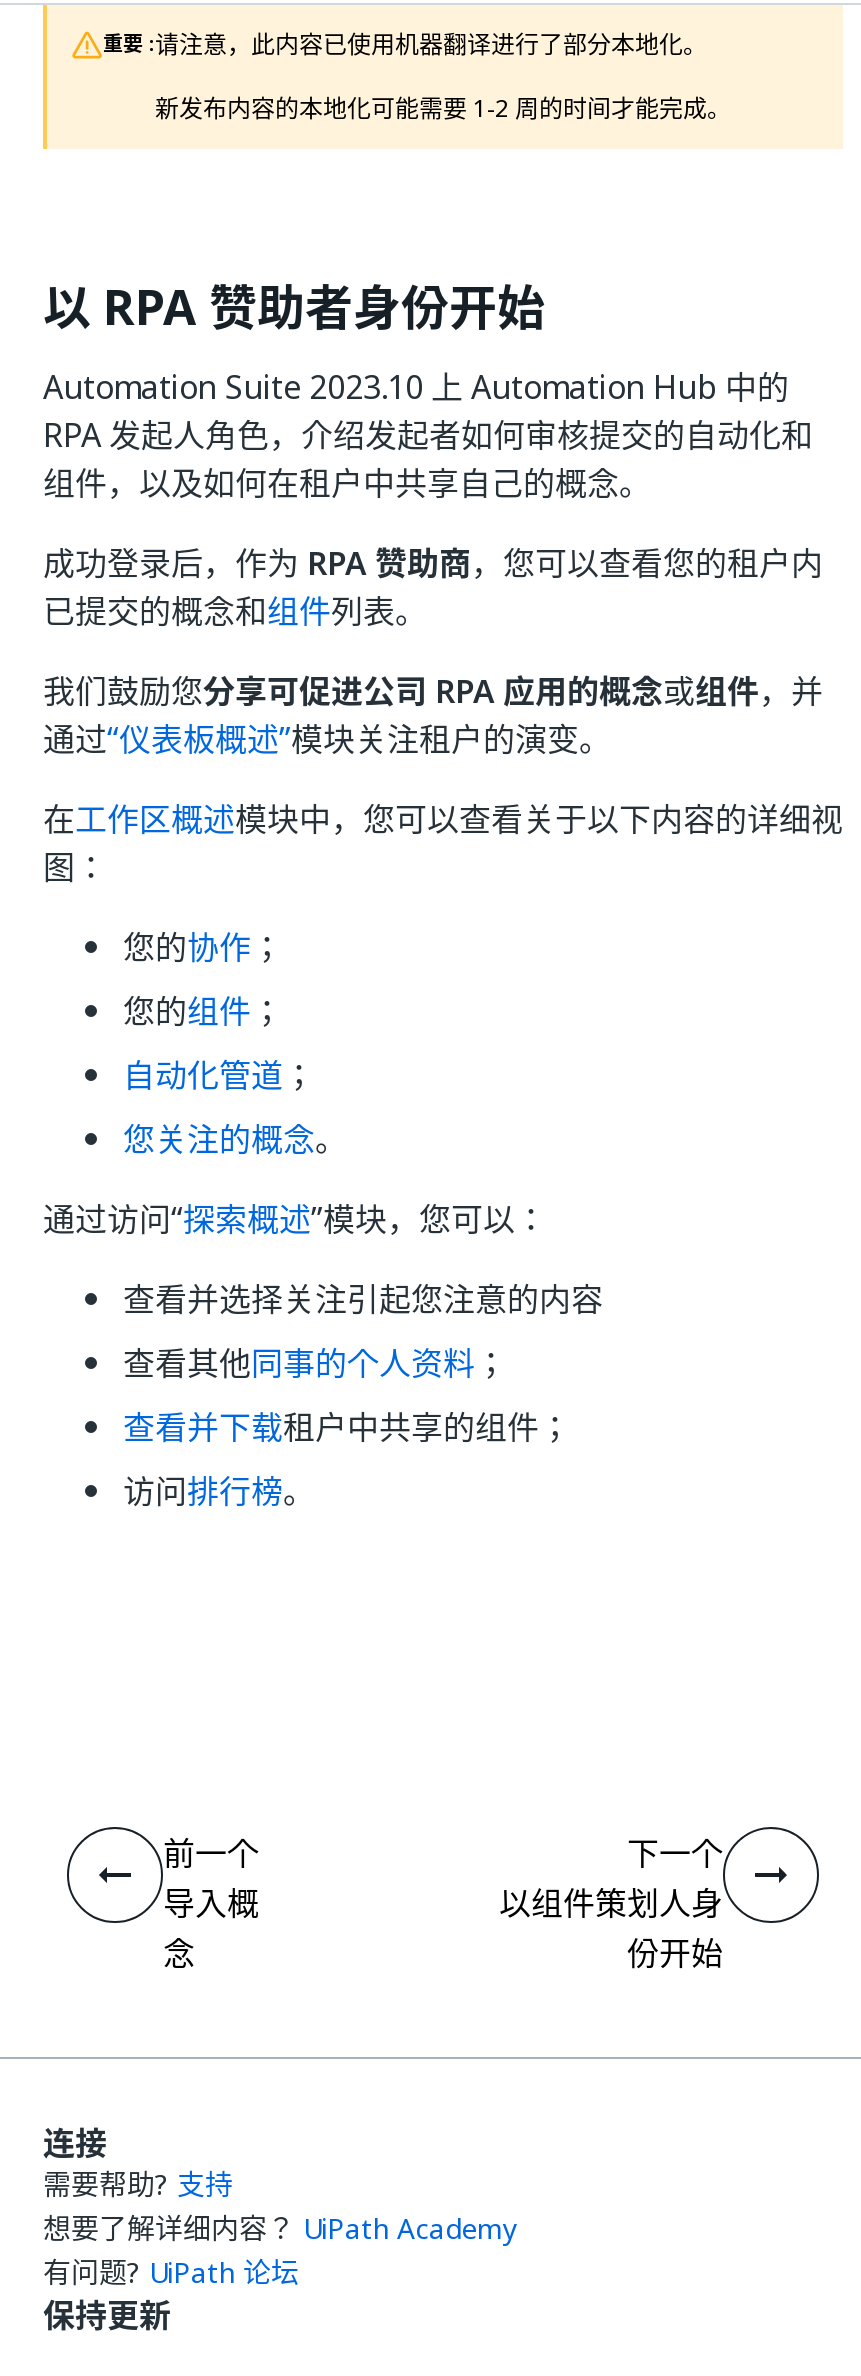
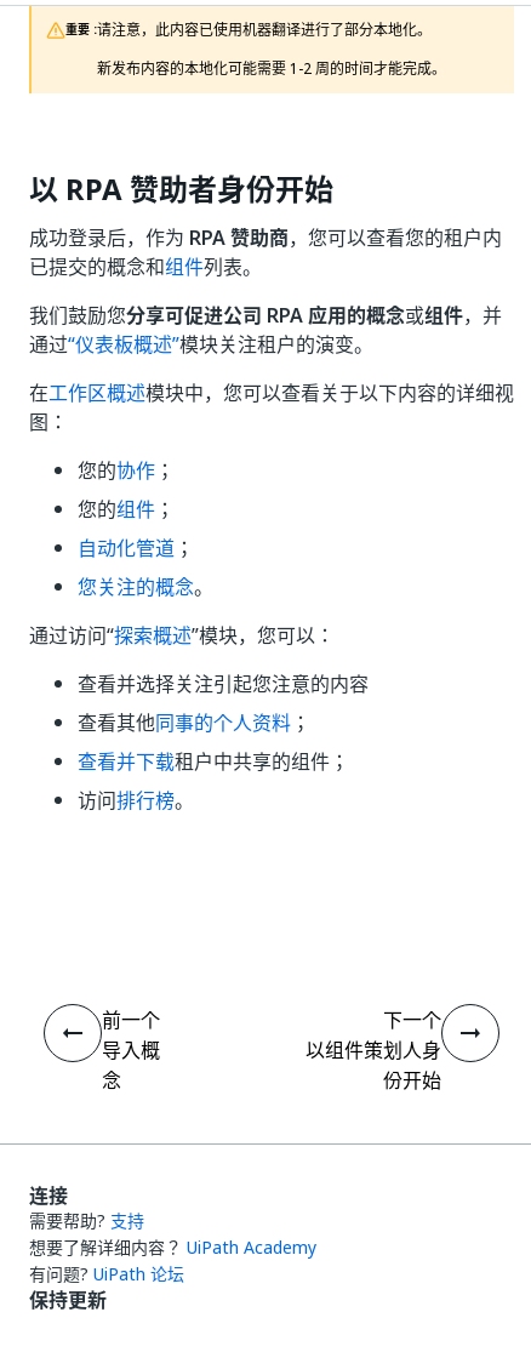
[43,363,813,507] Automation Suite 2023.10 上 Automation Hub 中的 | RPA 发起人角色，介绍发起者如何审核提交的自动化和 | 组件，以及如何在租户中共享自己的概念。 -> none

